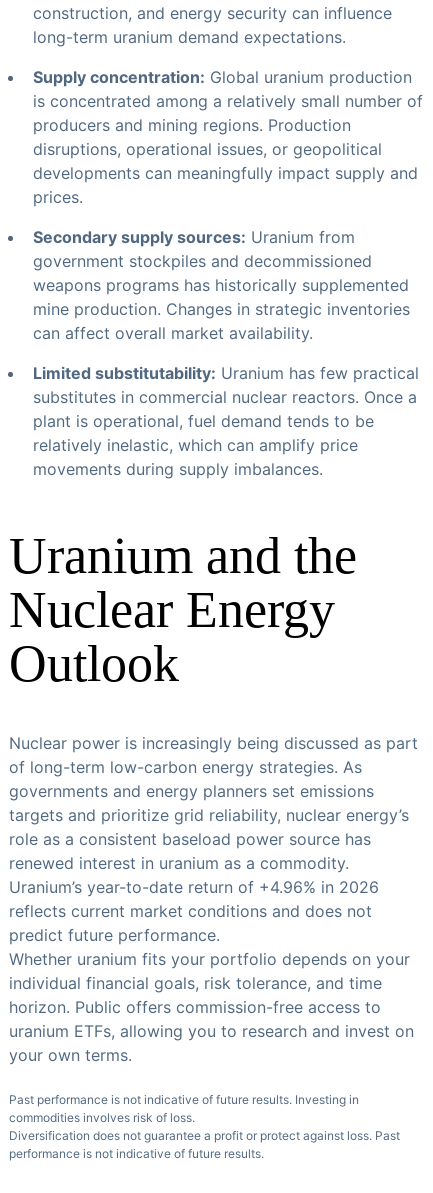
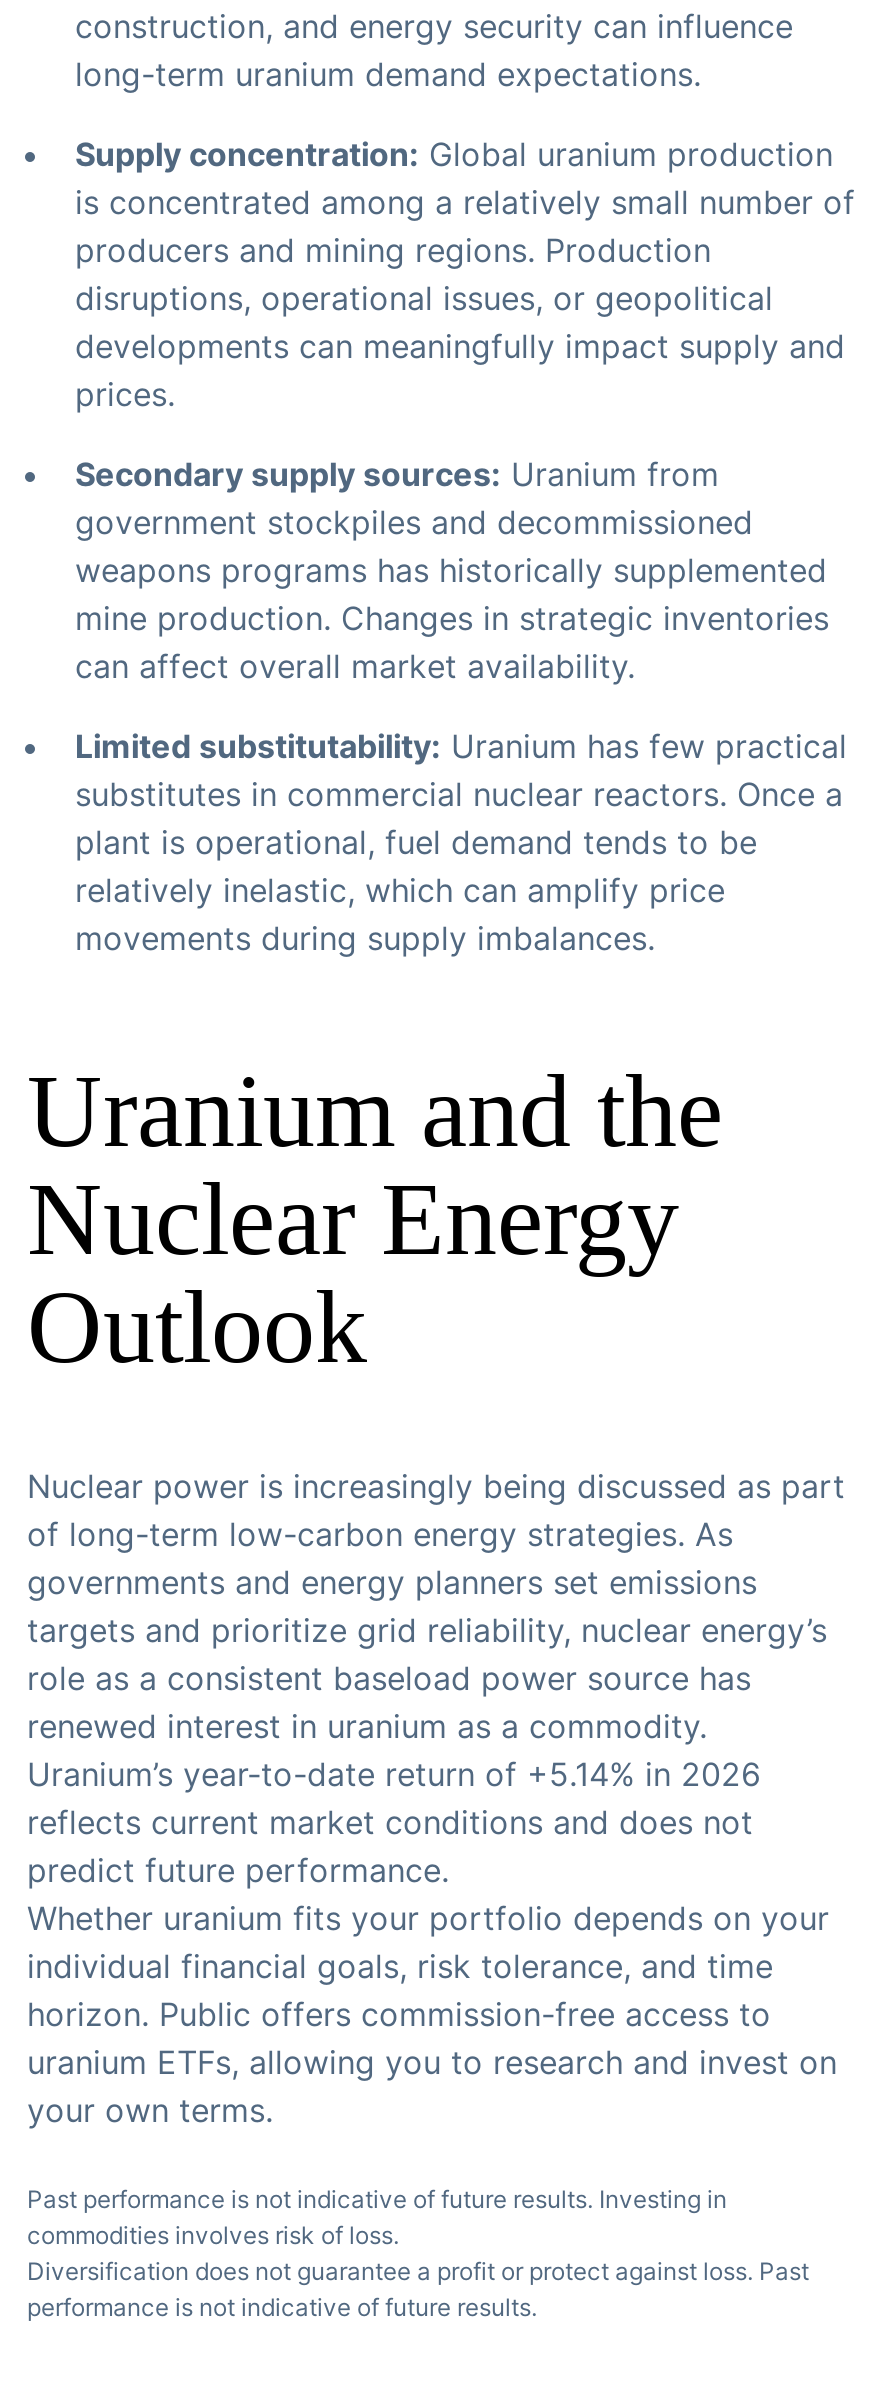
[9,877,379,897] Uranium’s year-to-date return of +4.96% in 2026 -> [27,1754,761,1794] Uranium’s year-to-date return of +5.14% in 2026

